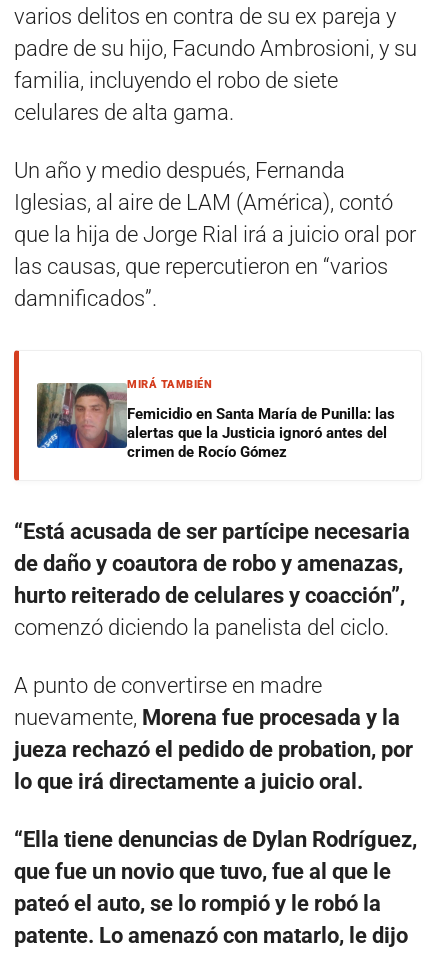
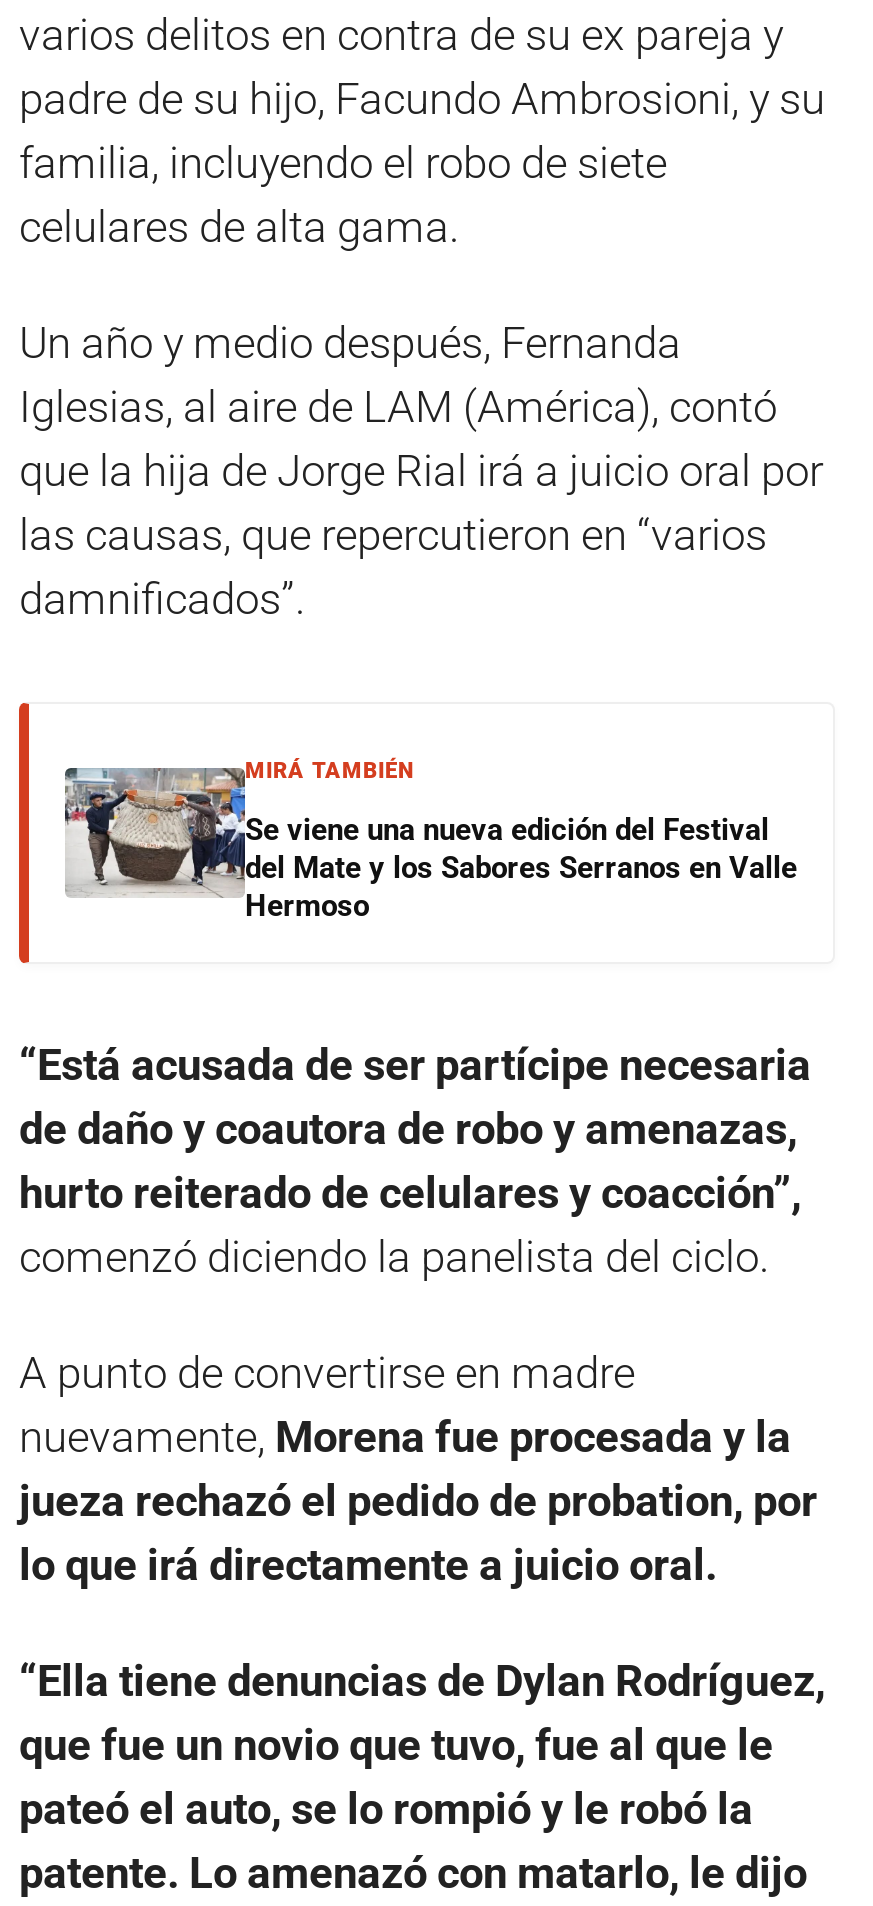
[36,382,395,461] [image] | Femicidio en Santa María de Punilla: las | alertas que la Justicia ignoró antes del | crimen de Rocío Gómez -> [63,766,797,923] [image] | Se viene una nueva edición del Festival | del Mate y los Sabores Serranos en Valle | Hermoso

